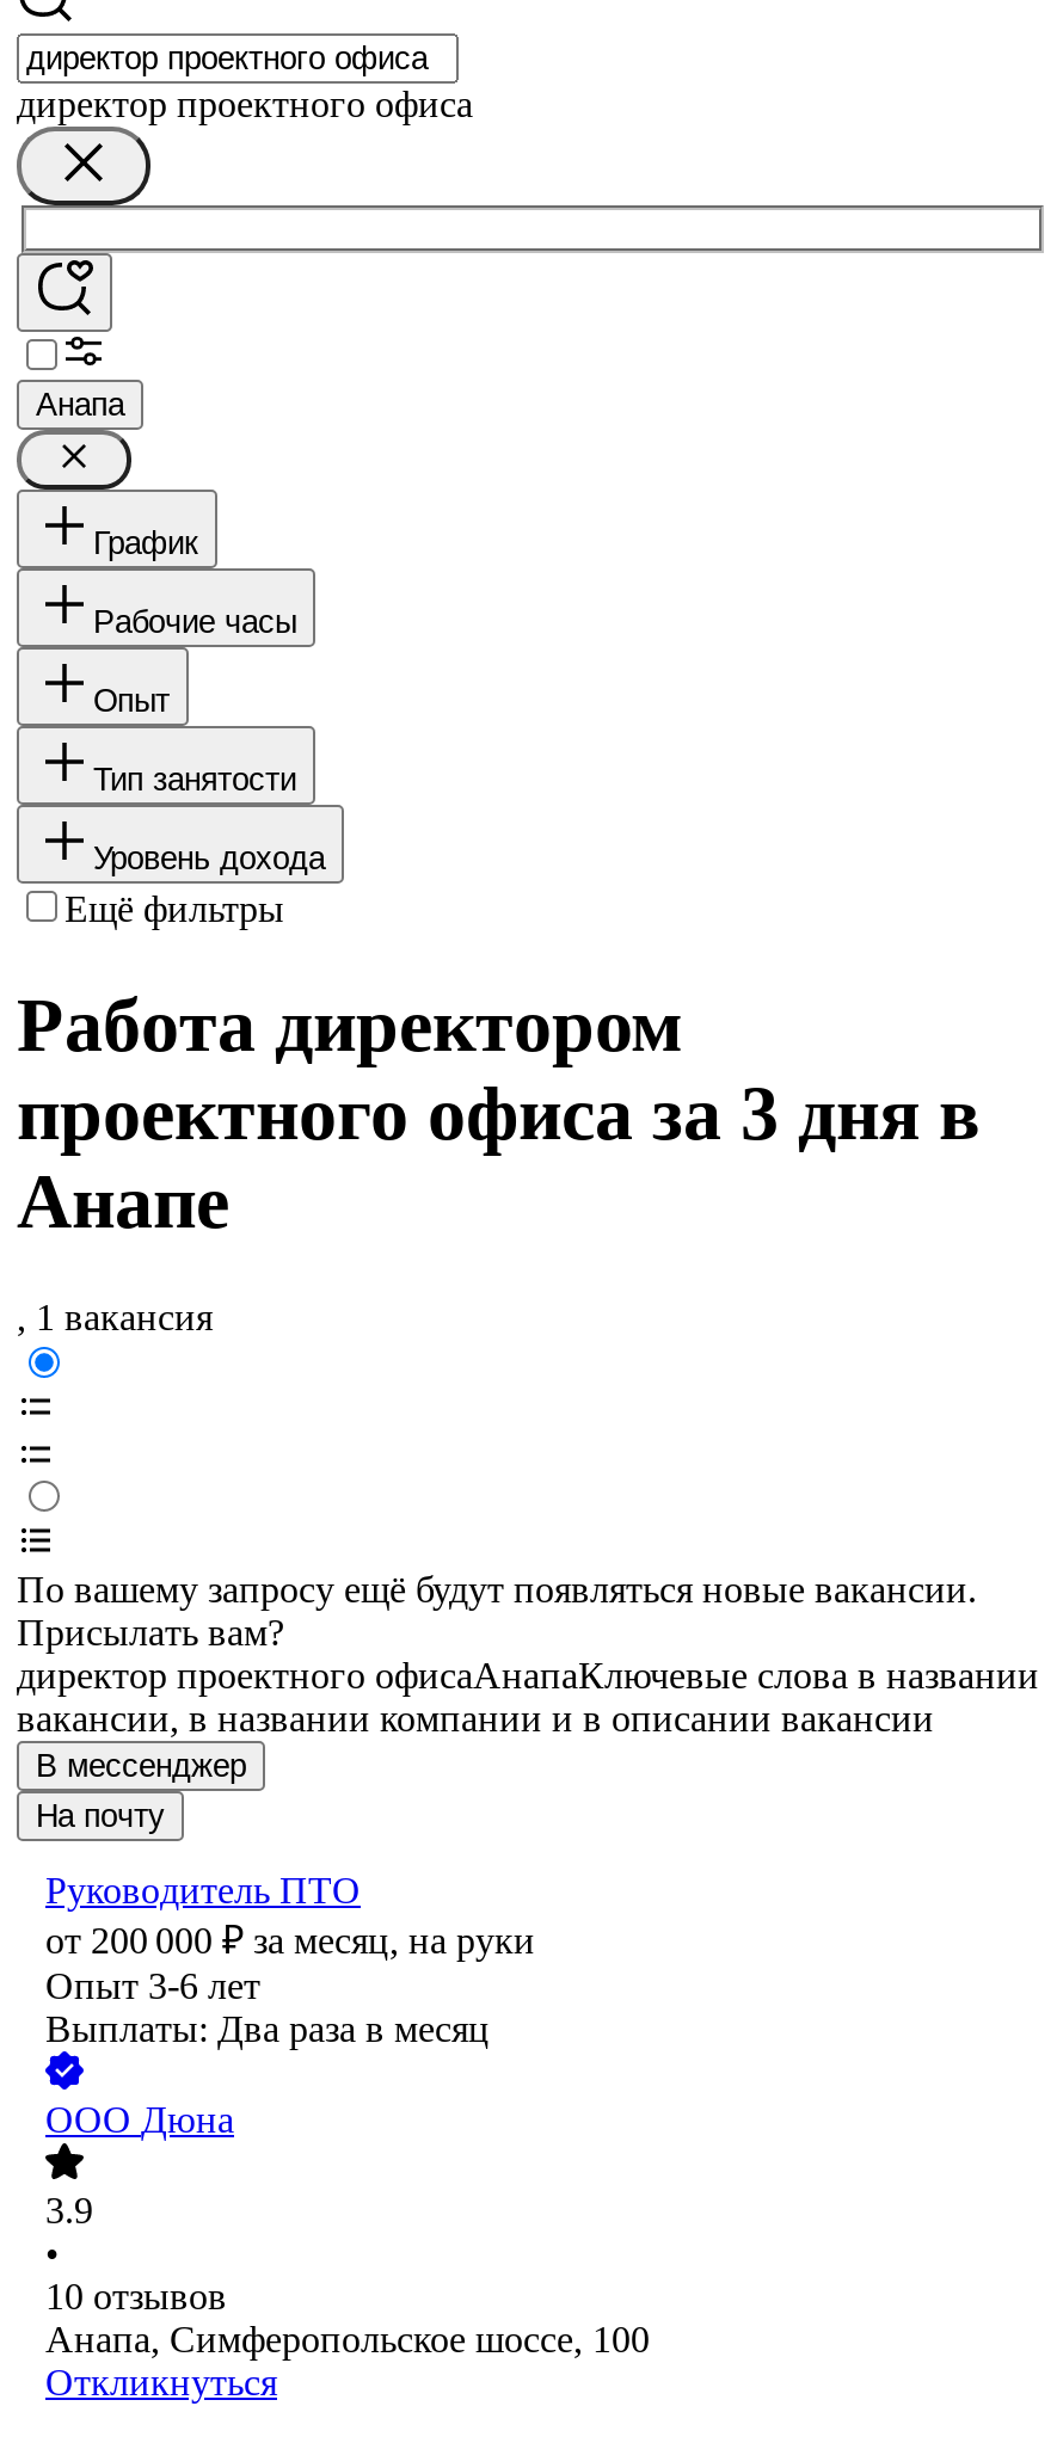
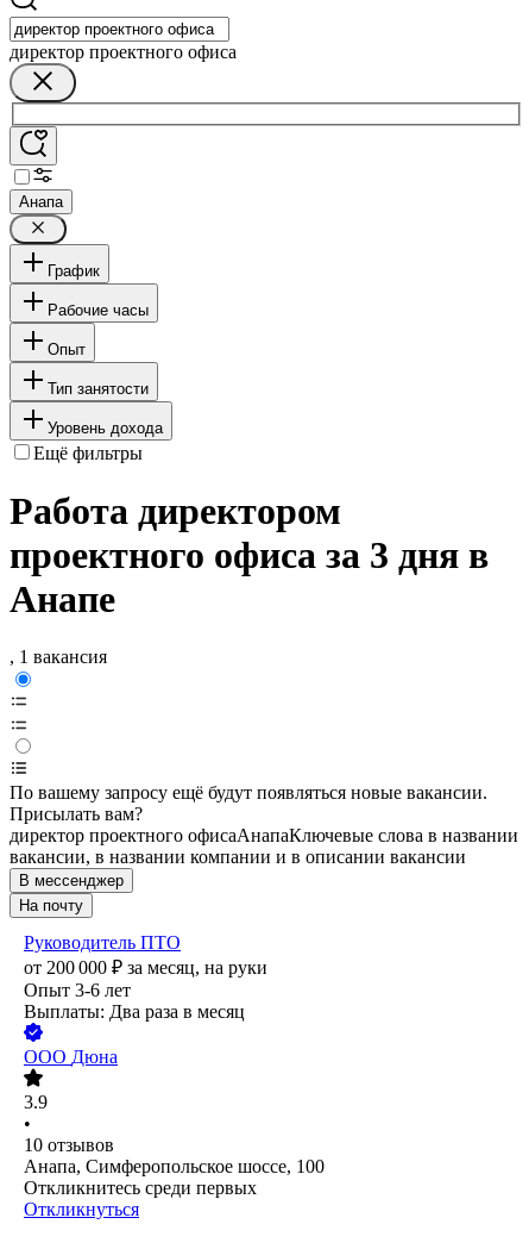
none -> [24,1178,257,1198] Откликнитесь среди первых

